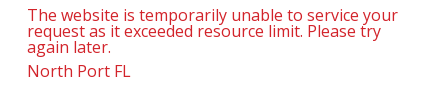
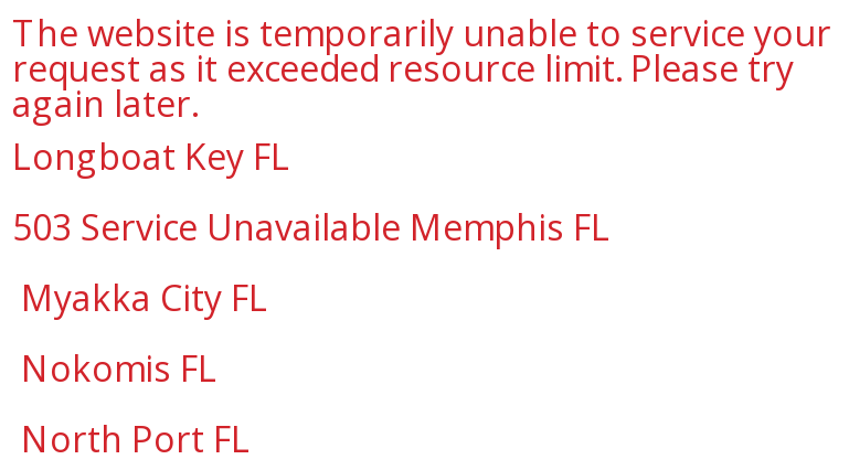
none -> [12,132,611,392] Longboat Key FL | 503 Service Unavailable Memphis FL | Myakka City FL | Nokomis FL

